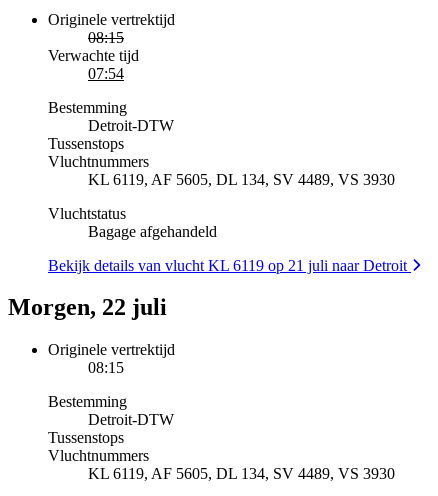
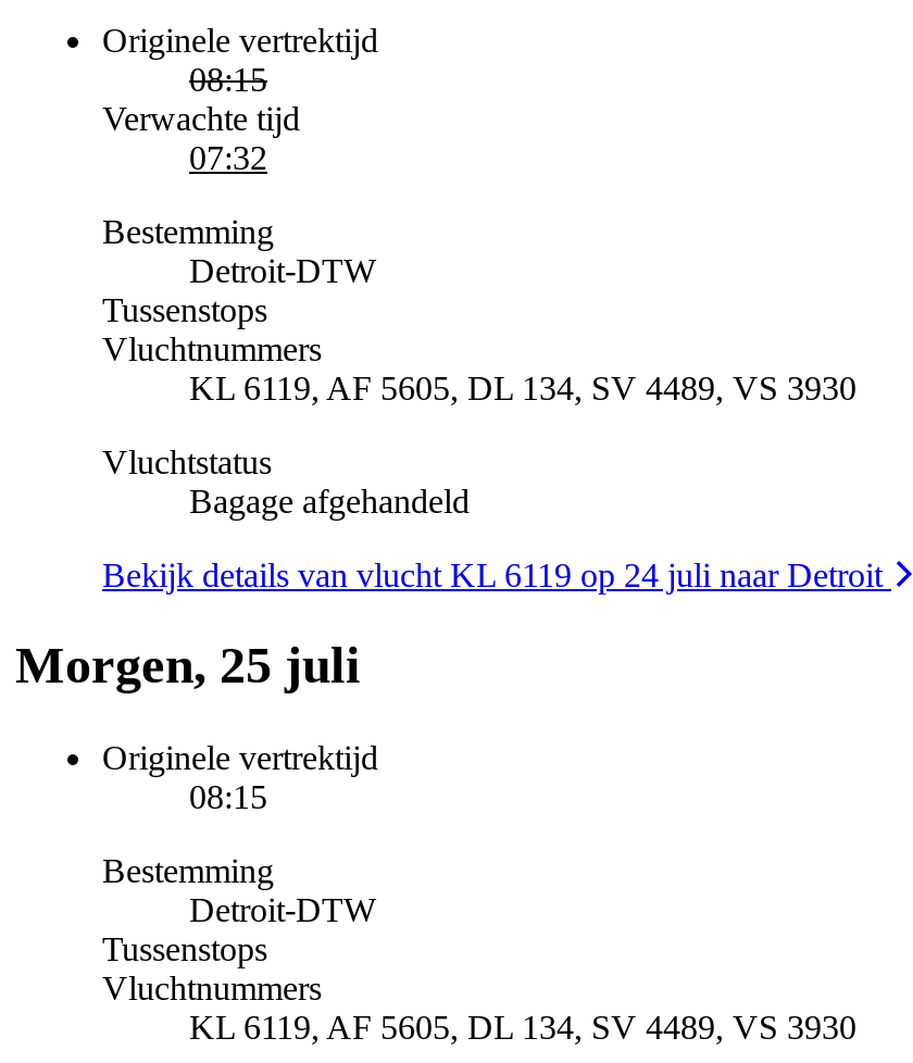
[88,64,124,81] 07:54 -> [189,138,267,175] 07:32
[48,256,411,273] Bekijk details van vlucht KL 6119 op 21 juli naar Detroit -> [102,555,891,592] Bekijk details van vlucht KL 6119 op 24 juli naar Detroit
[8,294,167,320] Morgen, 22 juli -> [15,638,361,694] Morgen, 25 juli

